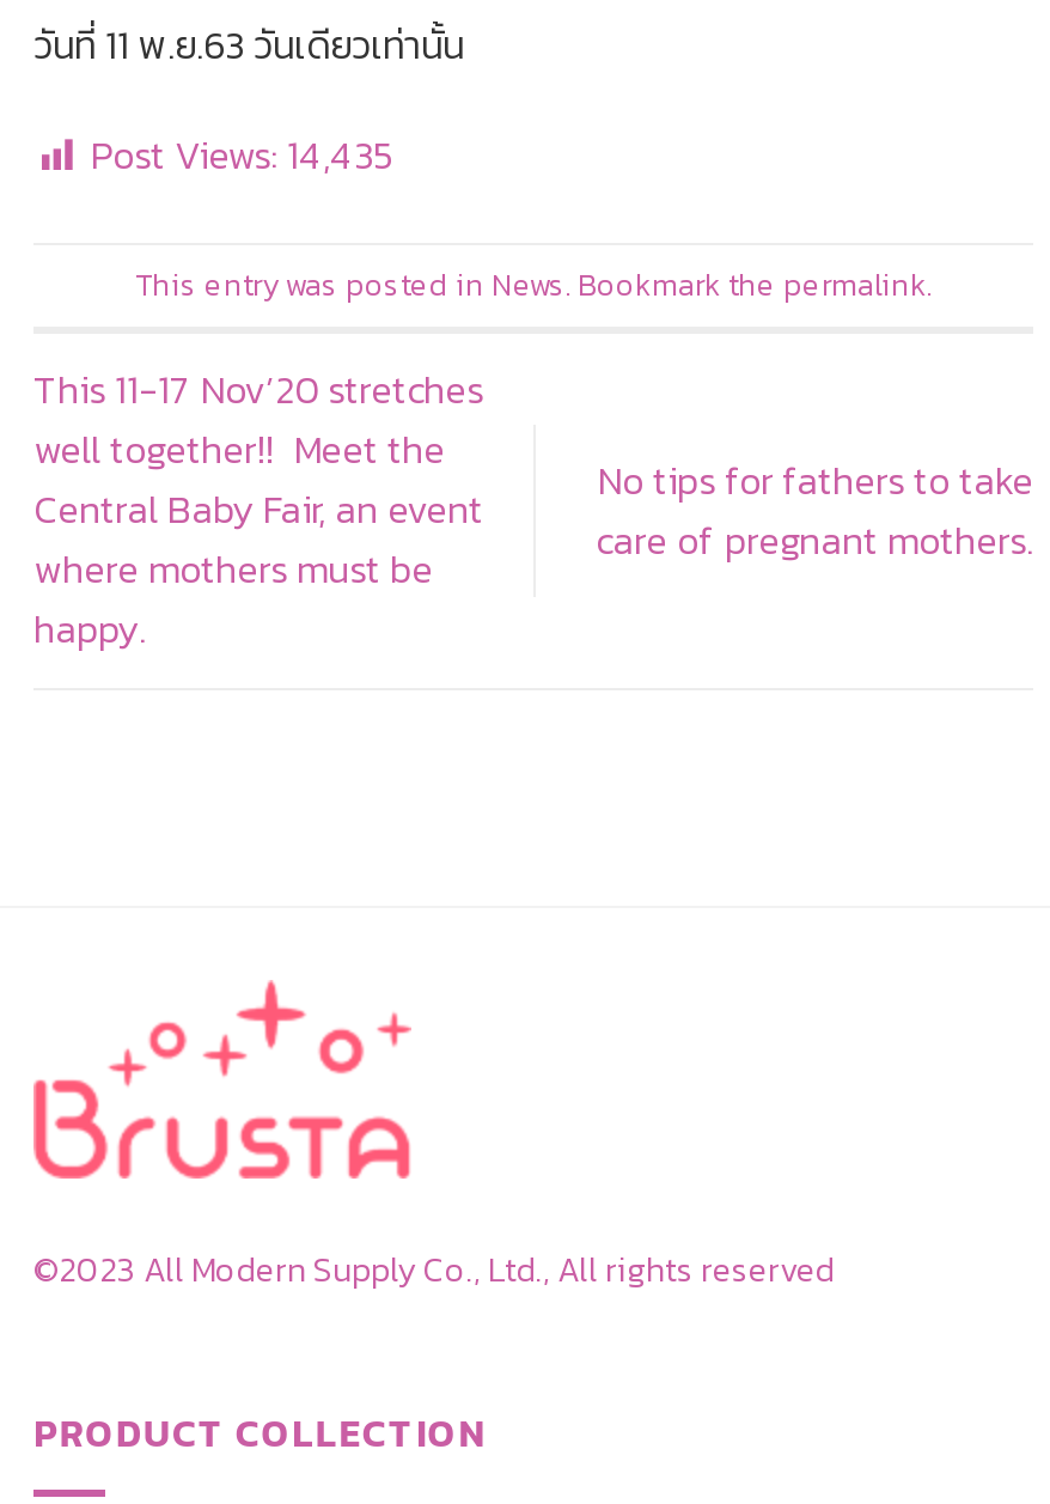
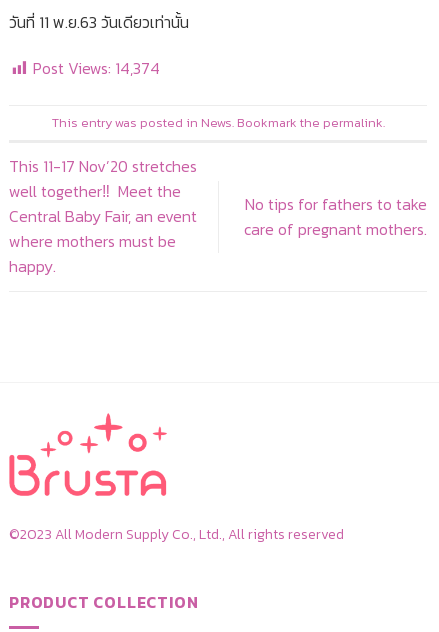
[91,126,392,184] Post Views: 14,435 -> [33,56,160,80] Post Views: 14,374

